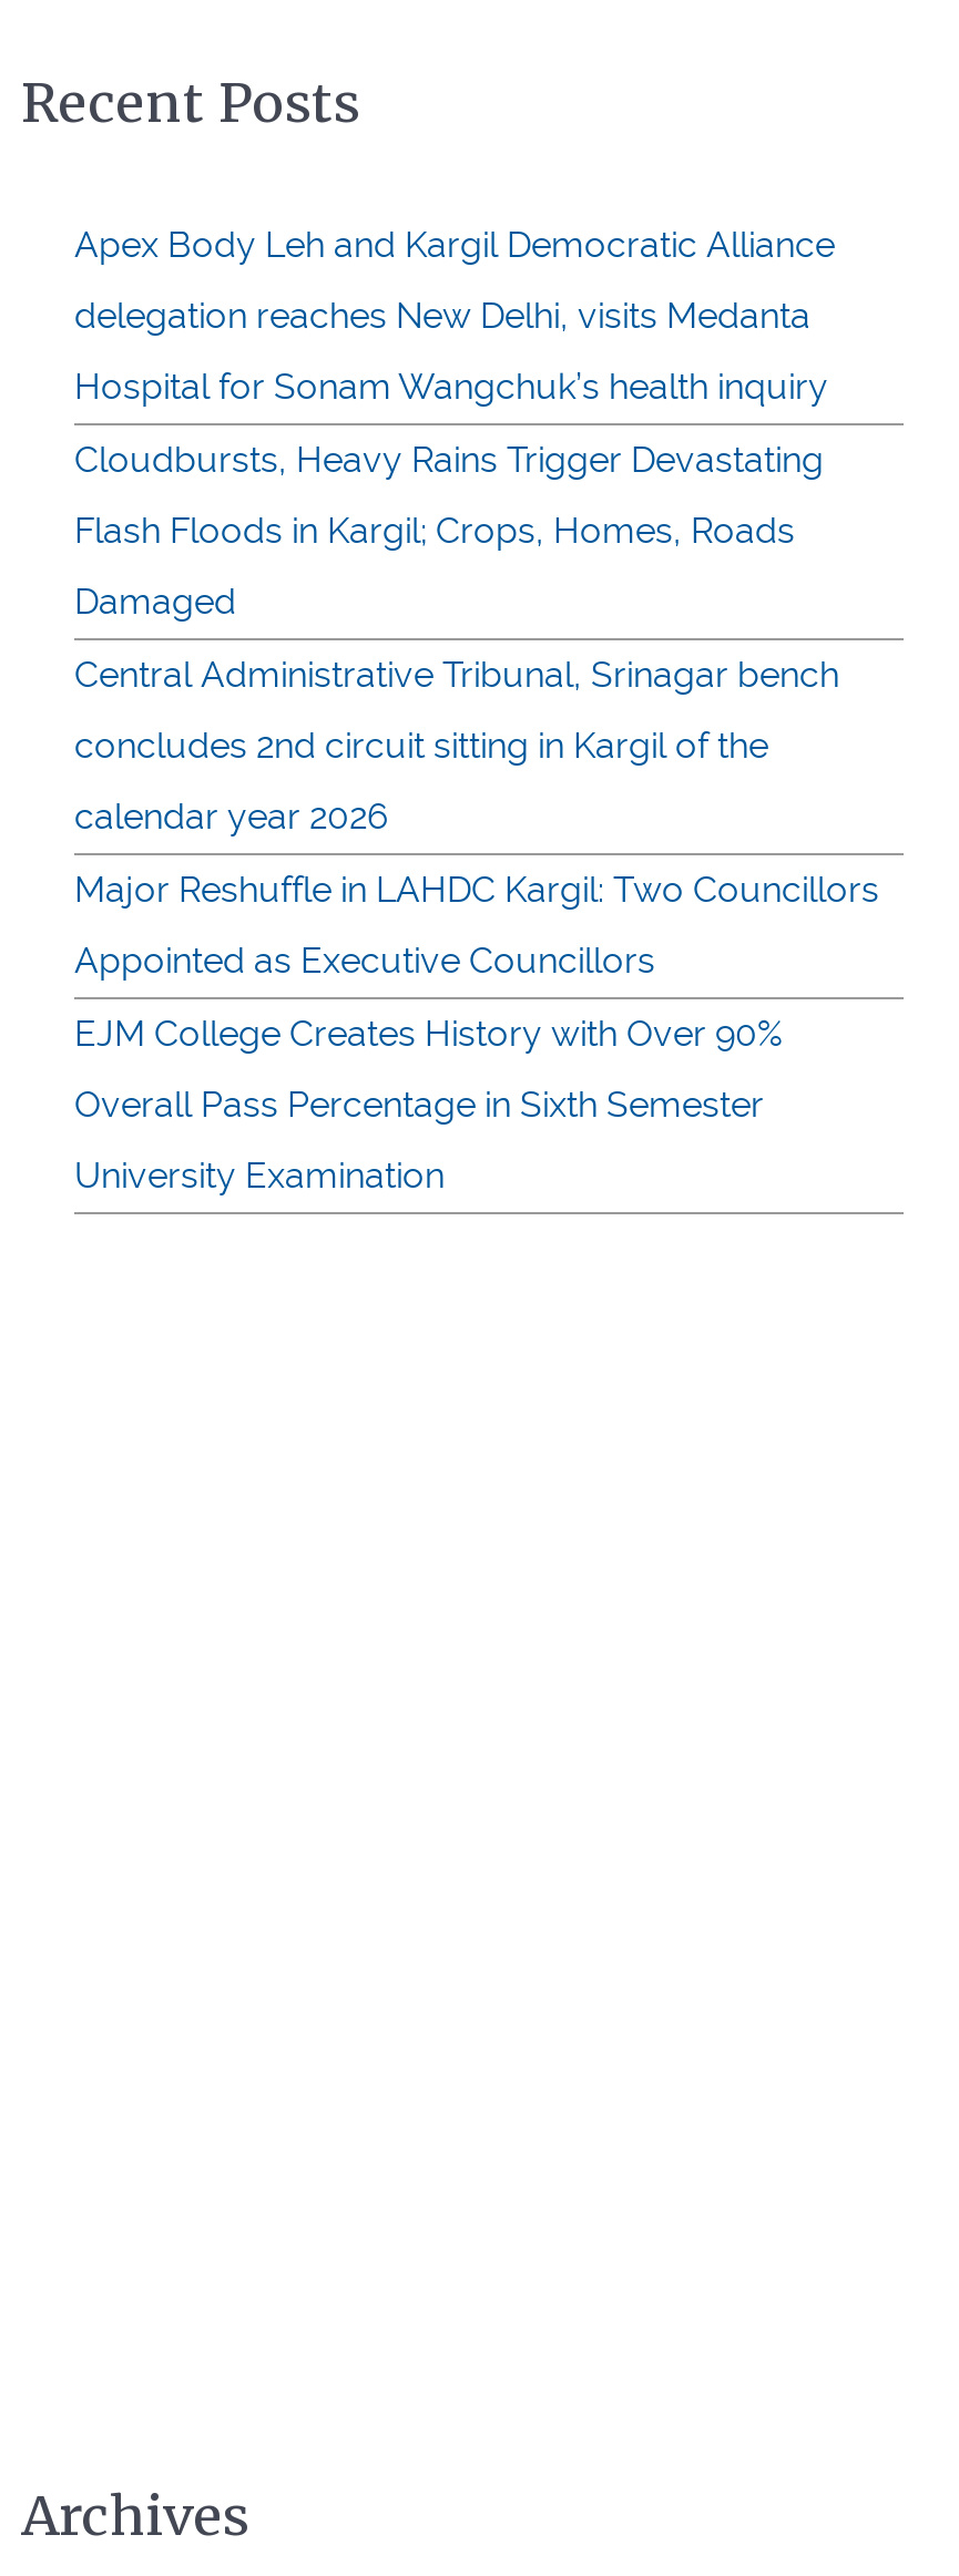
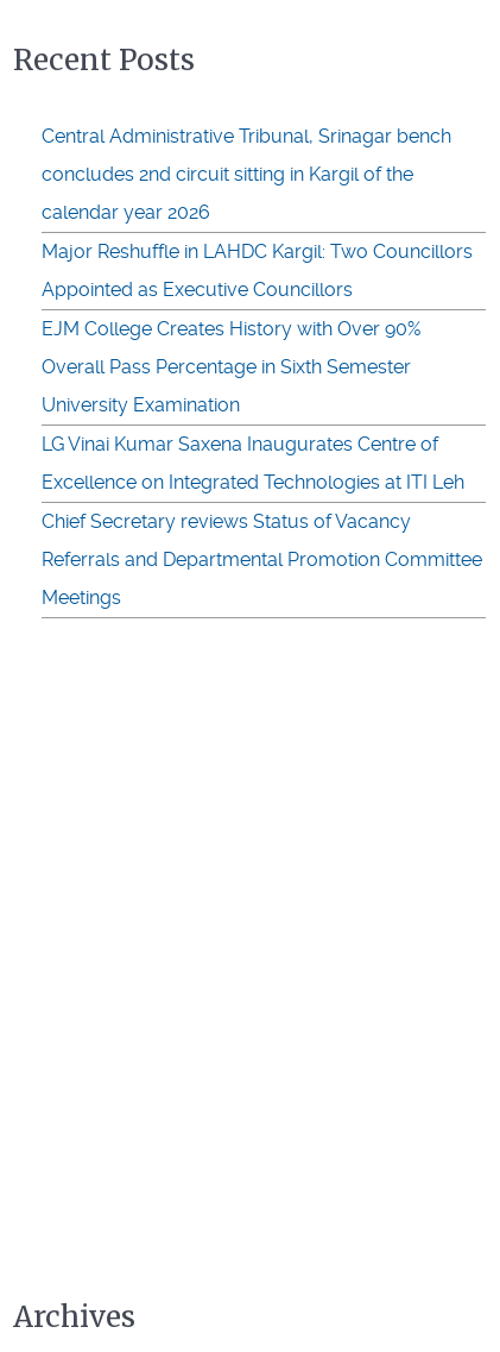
[74,224,835,623] Apex Body Leh and Kargil Democratic Alliance | delegation reaches New Delhi, visits Medanta | Hospital for Sonam Wangchuk’s health inquiry | Cloudbursts, Heavy Rains Trigger Devastating | Flash Floods in Kargil; Crops, Homes, Roads | Damaged -> none
moved [74,654,879,1197] -> [42,125,473,416]: Central Administrative Tribunal, Srinagar bench | concludes 2nd circuit sitting in Kargil of the | calendar year 2026 | Major Reshuffle in LAHDC Kargil: Two Councillors | Appointed as Executive Councillors | EJM College Creates History with Over 90% | Overall Pass Percentage in Sixth Semester | University Examination
none -> [42,433,482,609] LG Vinai Kumar Saxena Inaugurates Centre of | Excellence on Integrated Technologies at ITI Leh | Chief Secretary reviews Status of Vacancy | Referrals and Departmental Promotion Committee | Meetings

